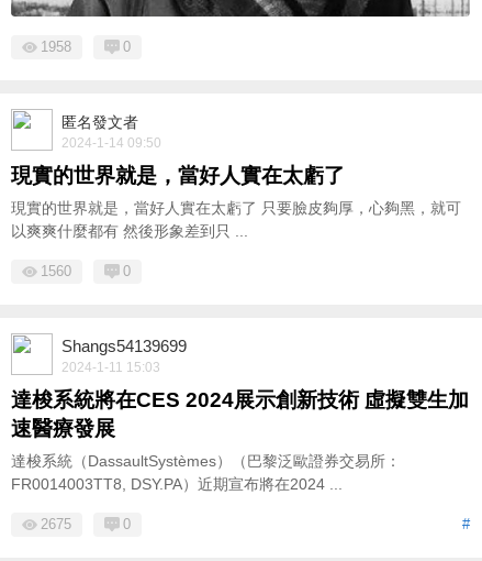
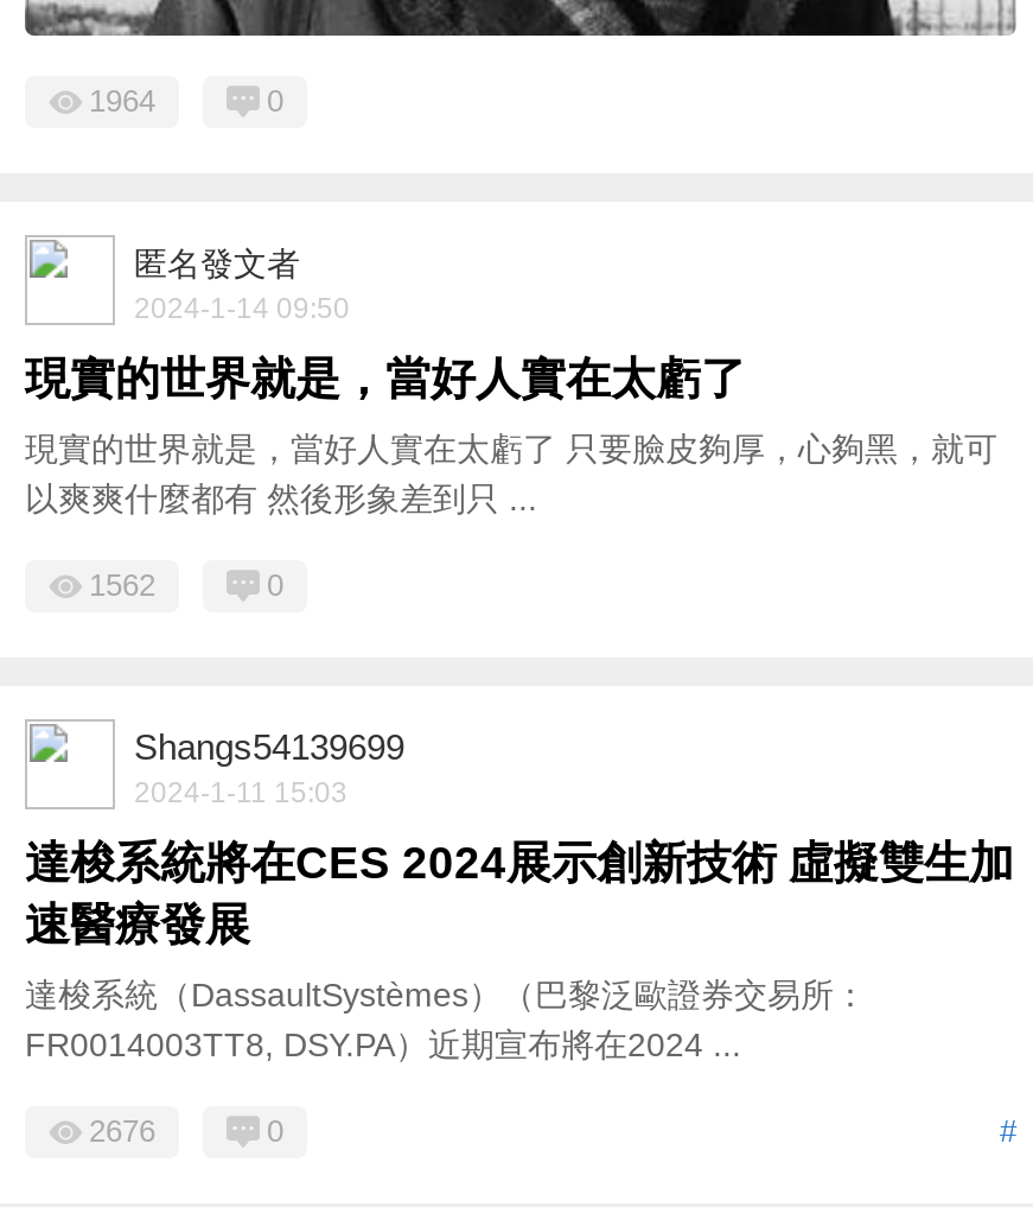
[41,39,71,55] 1958 -> [89,84,155,119] 1964
[41,263,71,280] 1560 -> [89,568,155,603] 1562
[41,516,71,533] 2675 -> [89,1114,155,1149] 2676

